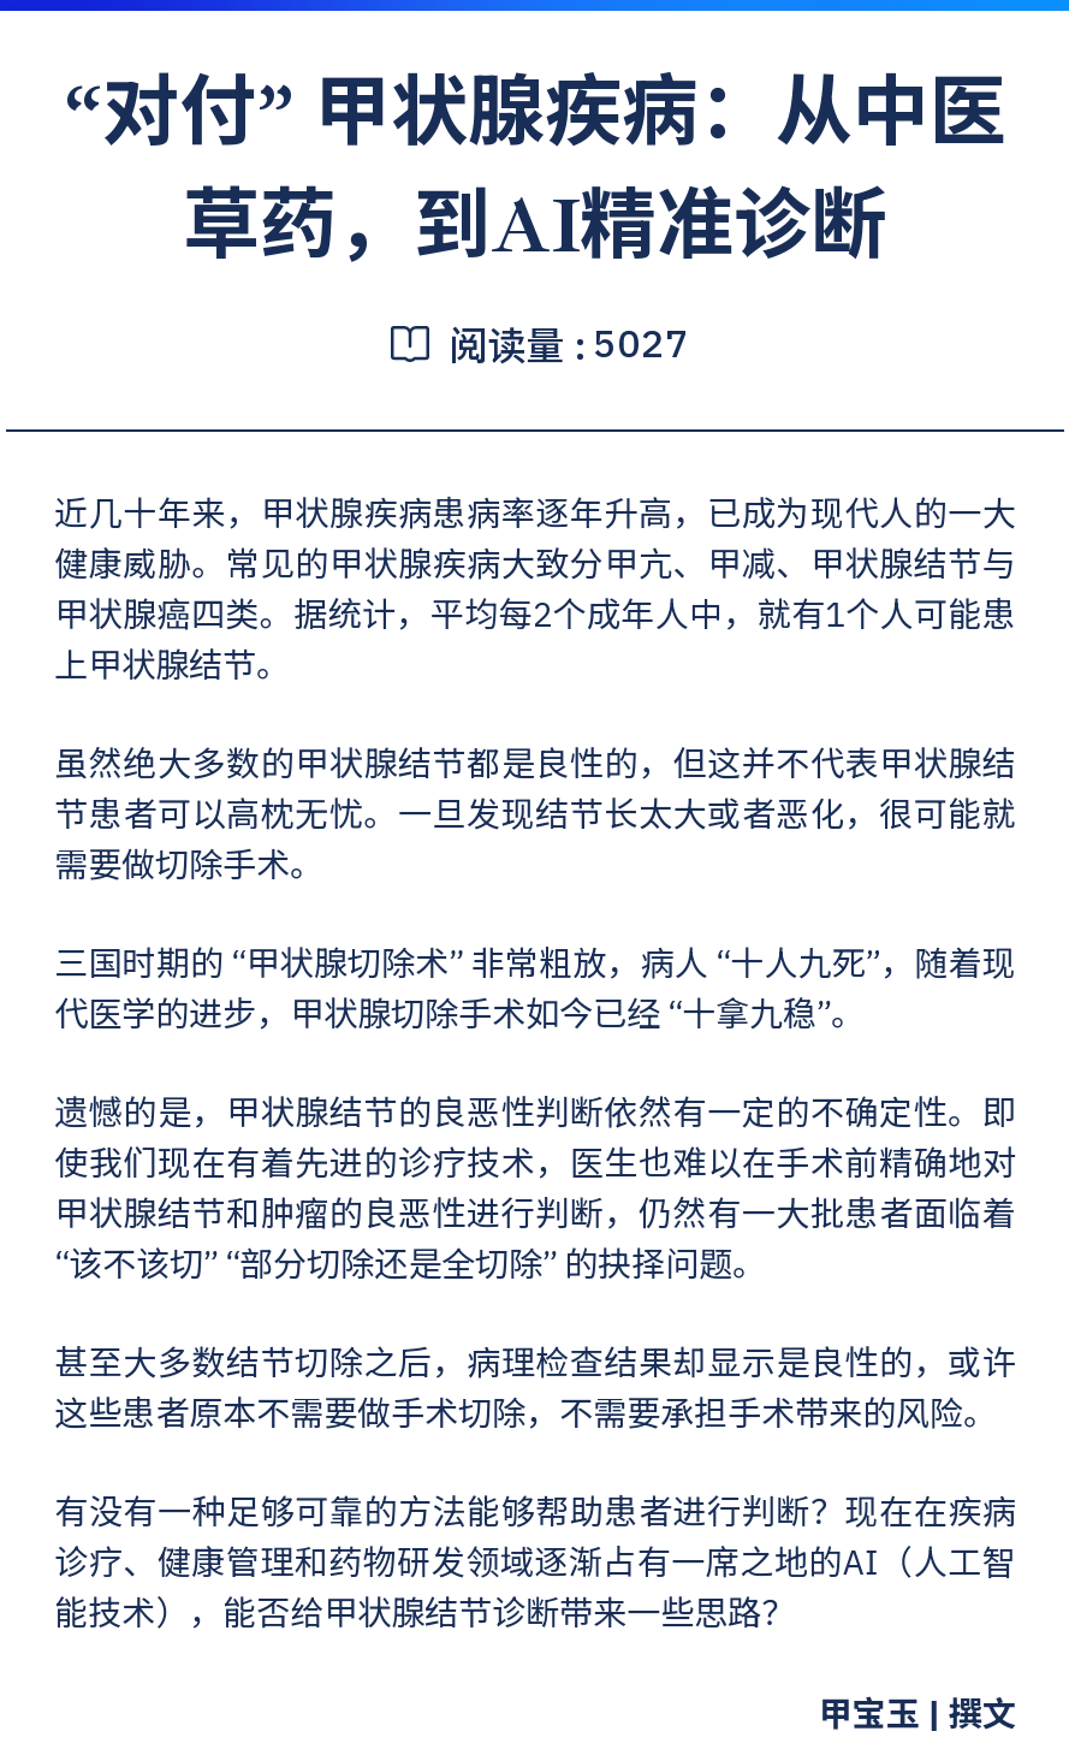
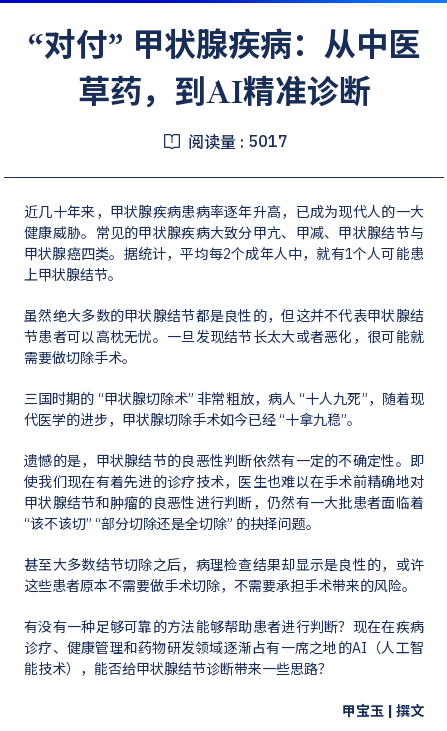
[449,319,689,370] 阅读量 : 5027 -> [188,131,288,152] 阅读量 : 5017

